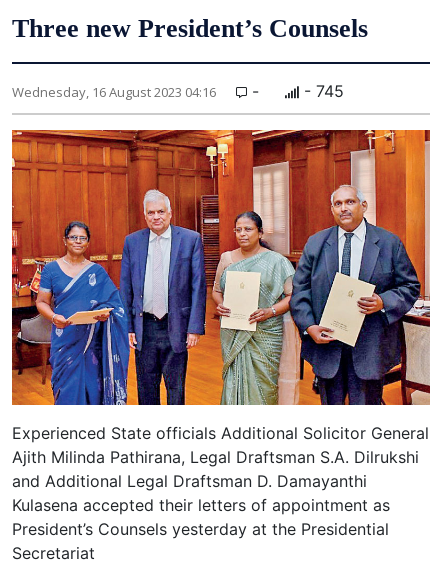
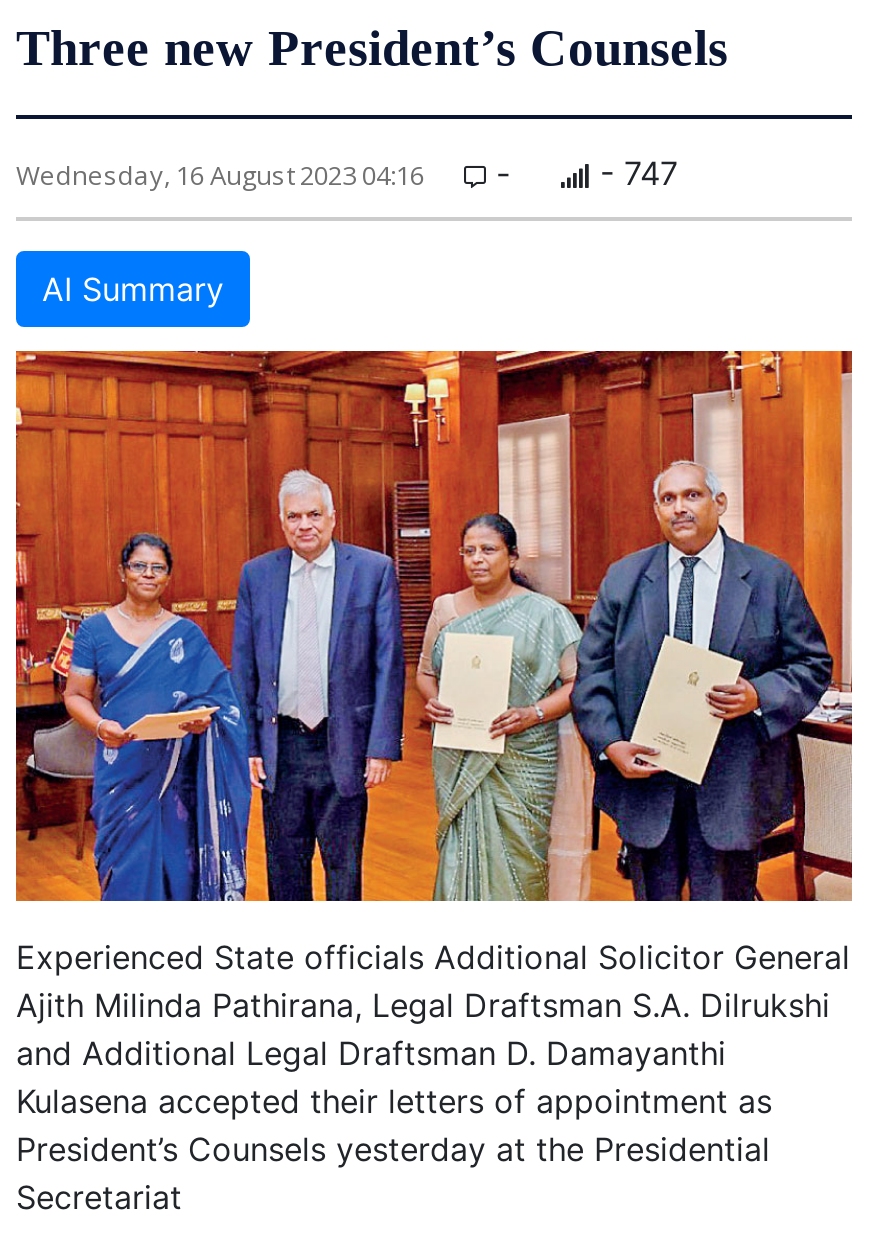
[299,81,344,101] - 745 -> [42,153,678,309] - 747 | AI Summary

